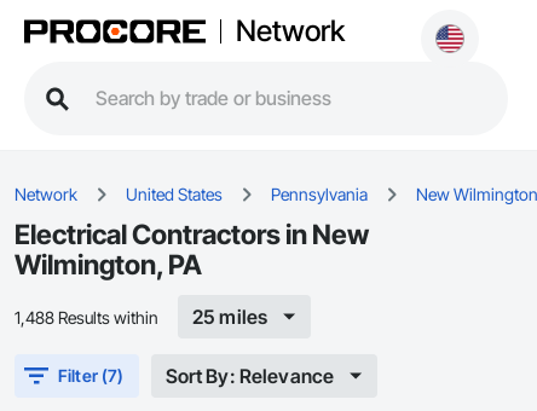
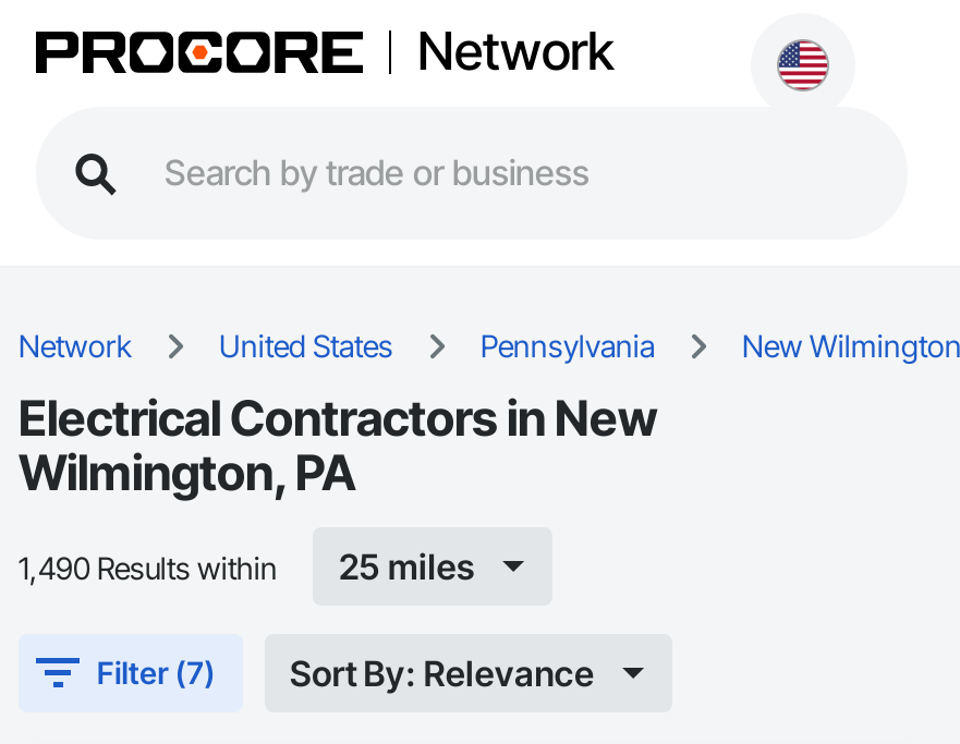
[15,306,158,327] 1,488 Results within -> [19,548,278,585] 1,490 Results within

